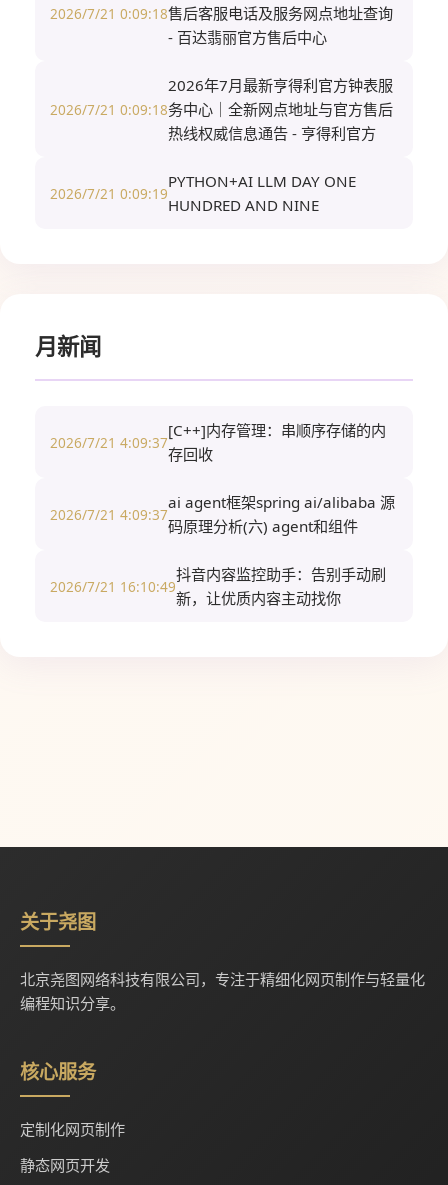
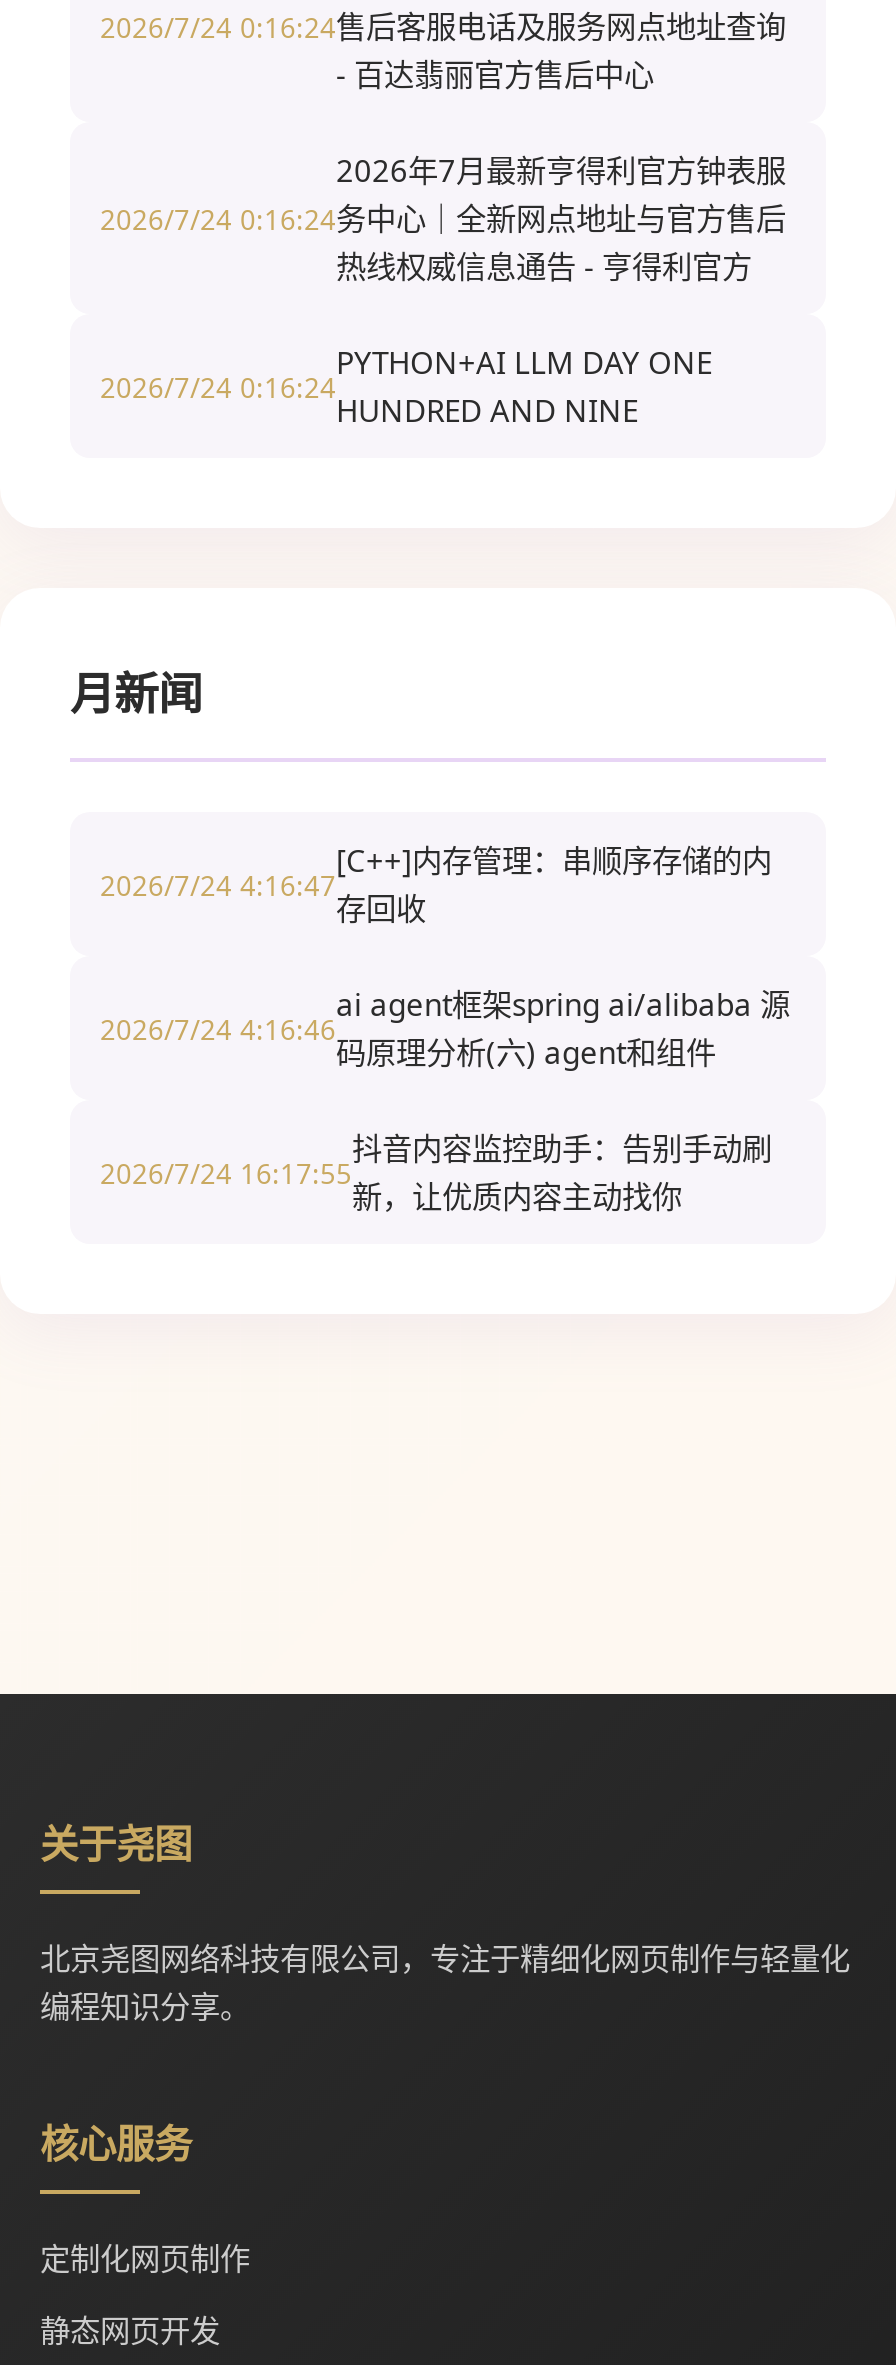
[50,3,393,23] 2026/7/21 0:09:18 售后客服电话及服务网点地址查询 -> [100,6,786,46] 2026/7/24 0:16:24 售后客服电话及服务网点地址查询
[50,99,393,119] 2026/7/21 0:09:18 务中心｜全新网点地址与官方售后 -> [100,198,786,238] 2026/7/24 0:16:24 务中心｜全新网点地址与官方售后
[50,183,168,202] 2026/7/21 0:09:19 -> [100,367,336,405] 2026/7/24 0:16:24
[50,432,168,451] 2026/7/21 4:09:37 -> [100,865,336,903] 2026/7/24 4:16:47
[50,504,168,523] 2026/7/21 4:09:37 -> [100,1009,336,1047] 2026/7/24 4:16:46
[50,576,176,595] 2026/7/21 16:10:49 -> [100,1153,352,1191] 2026/7/24 16:17:55

